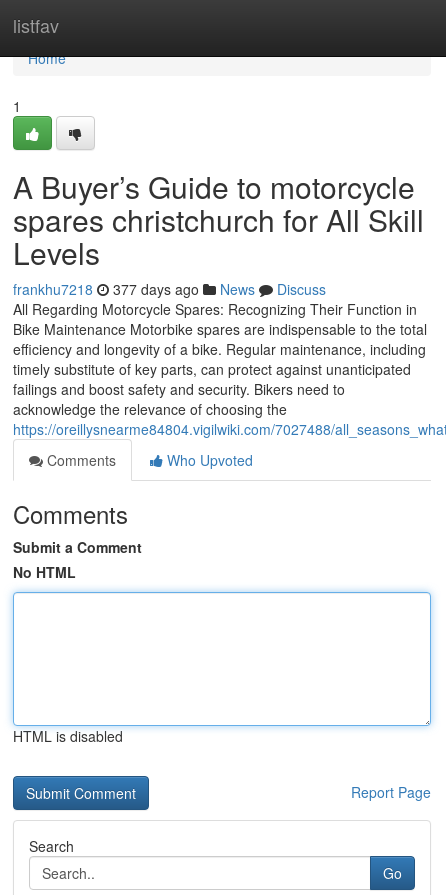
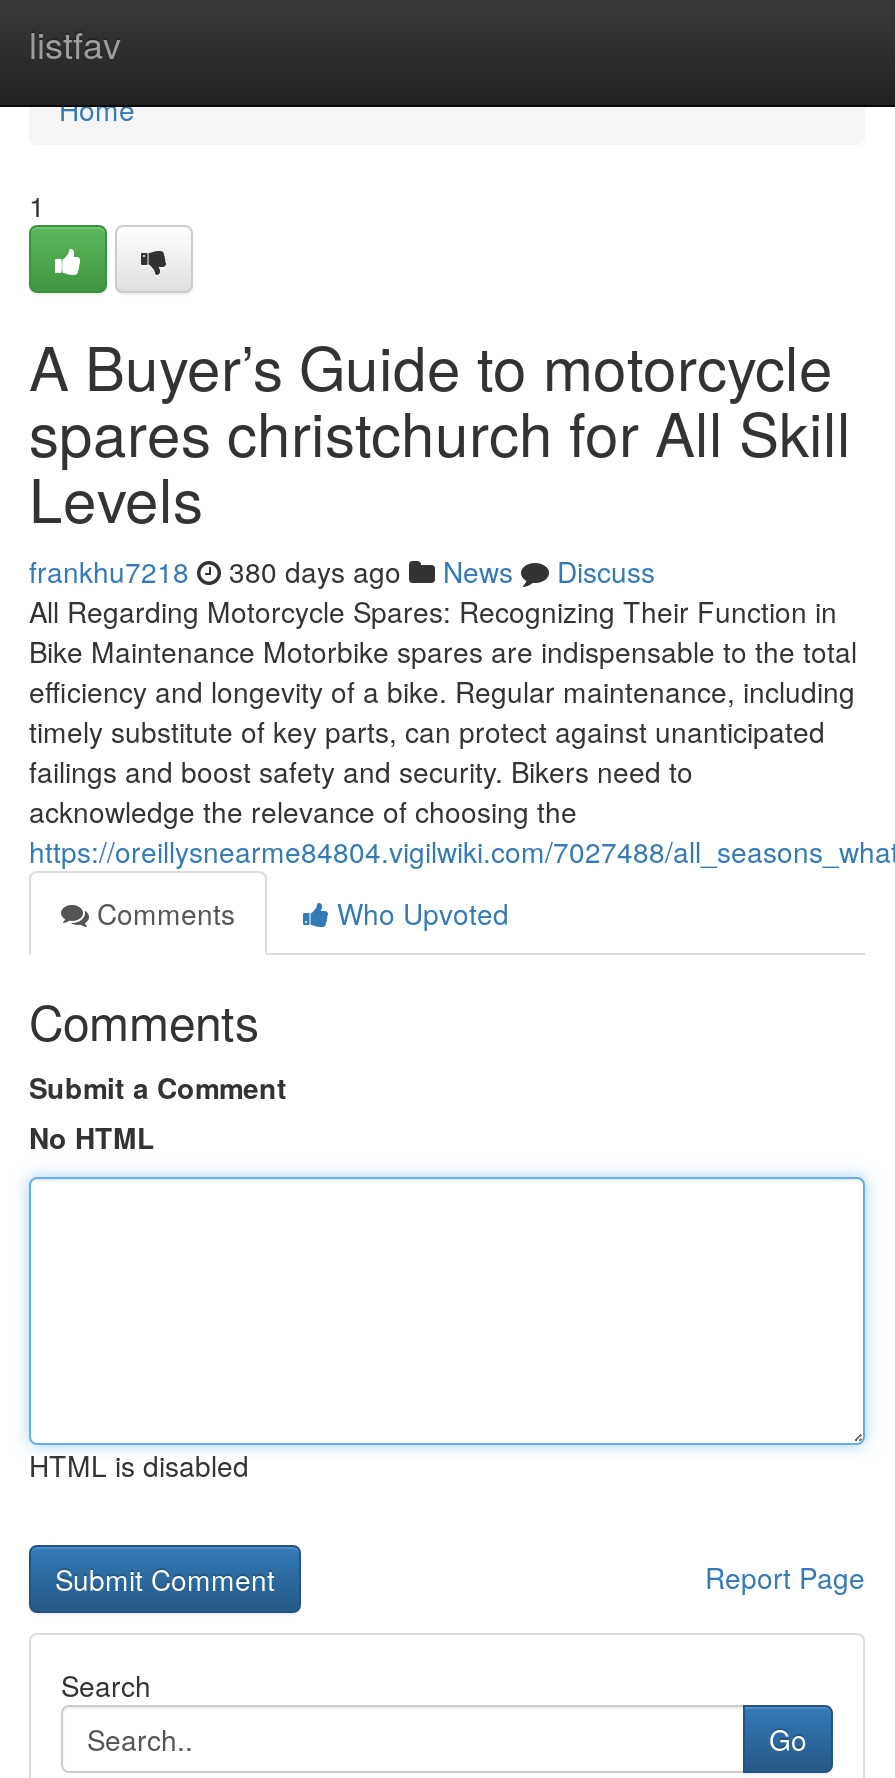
[13,279,326,299] frankhu7218 377 days ago News Discuss -> [29,551,655,591] frankhu7218 380 days ago News Discuss

